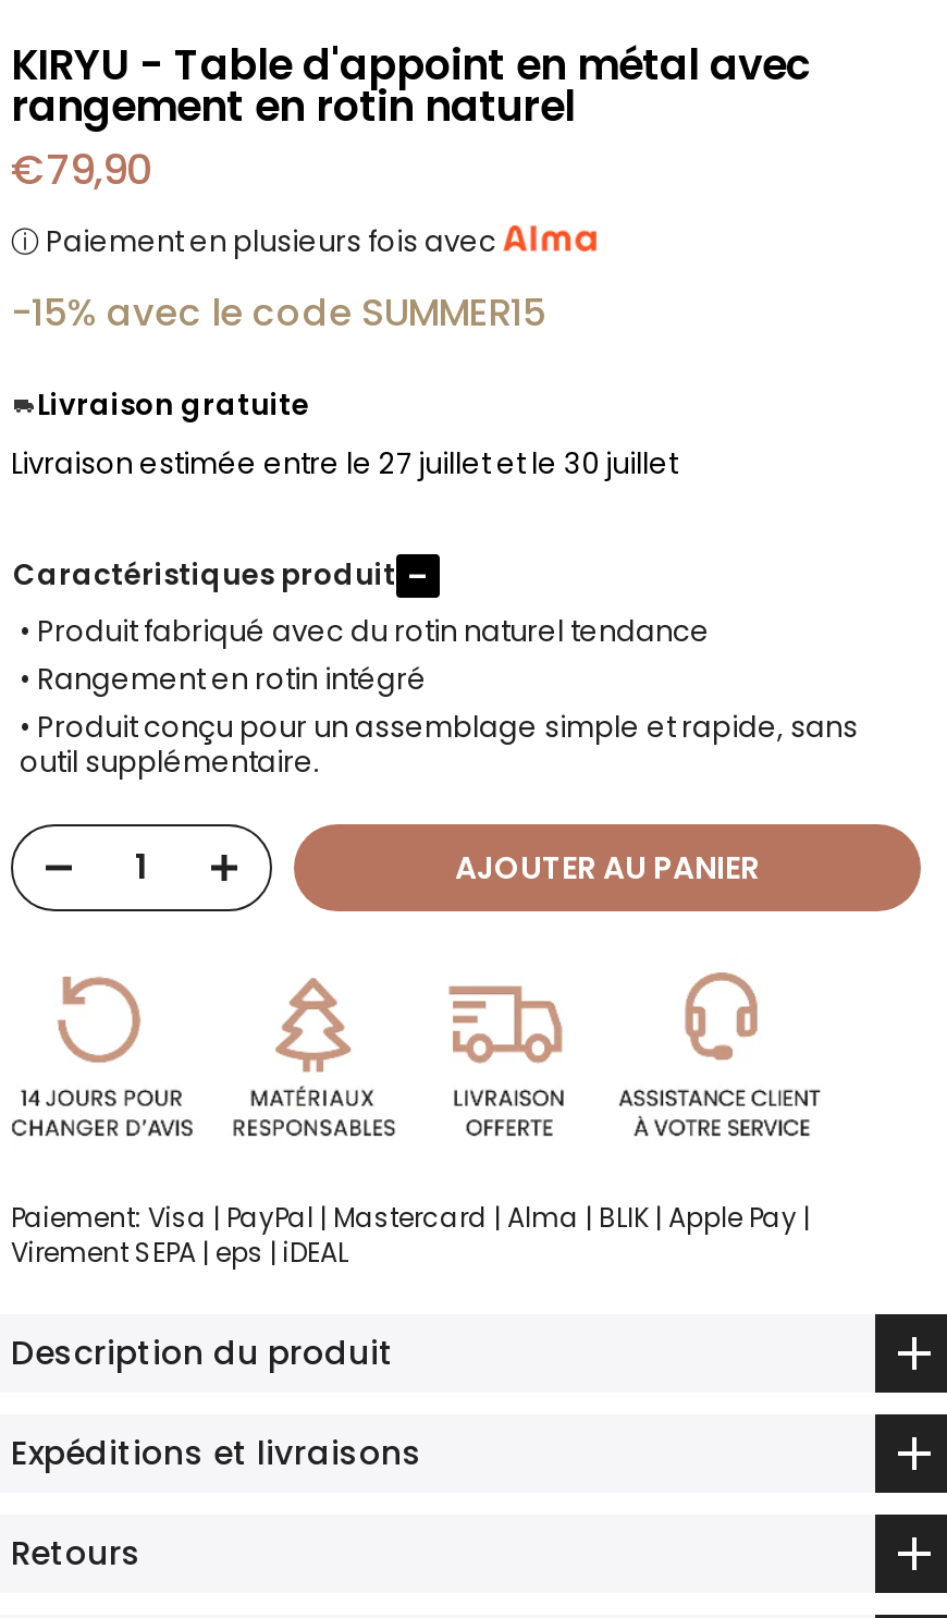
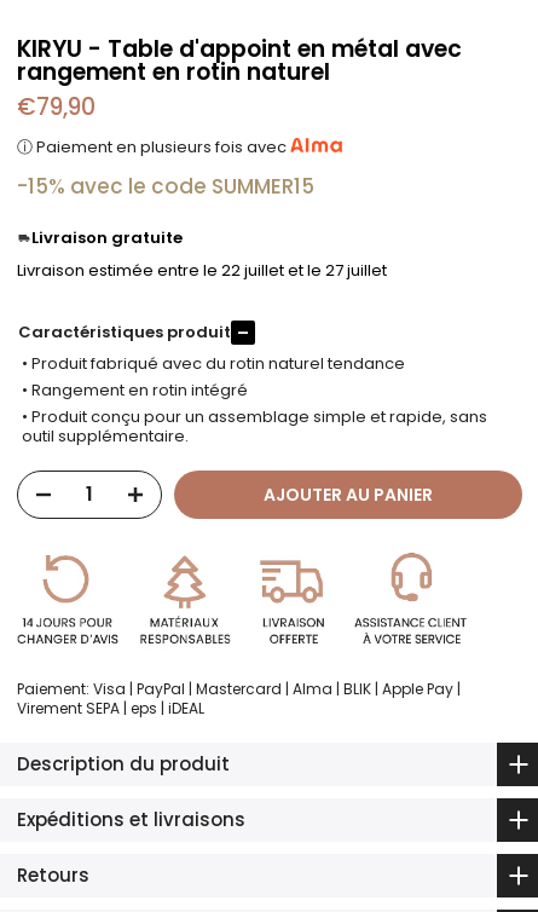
[11,443,677,484] Livraison estimée entre le 27 juillet et le 30 juillet -> [17,259,387,282] Livraison estimée entre le 22 juillet et le 27 juillet

